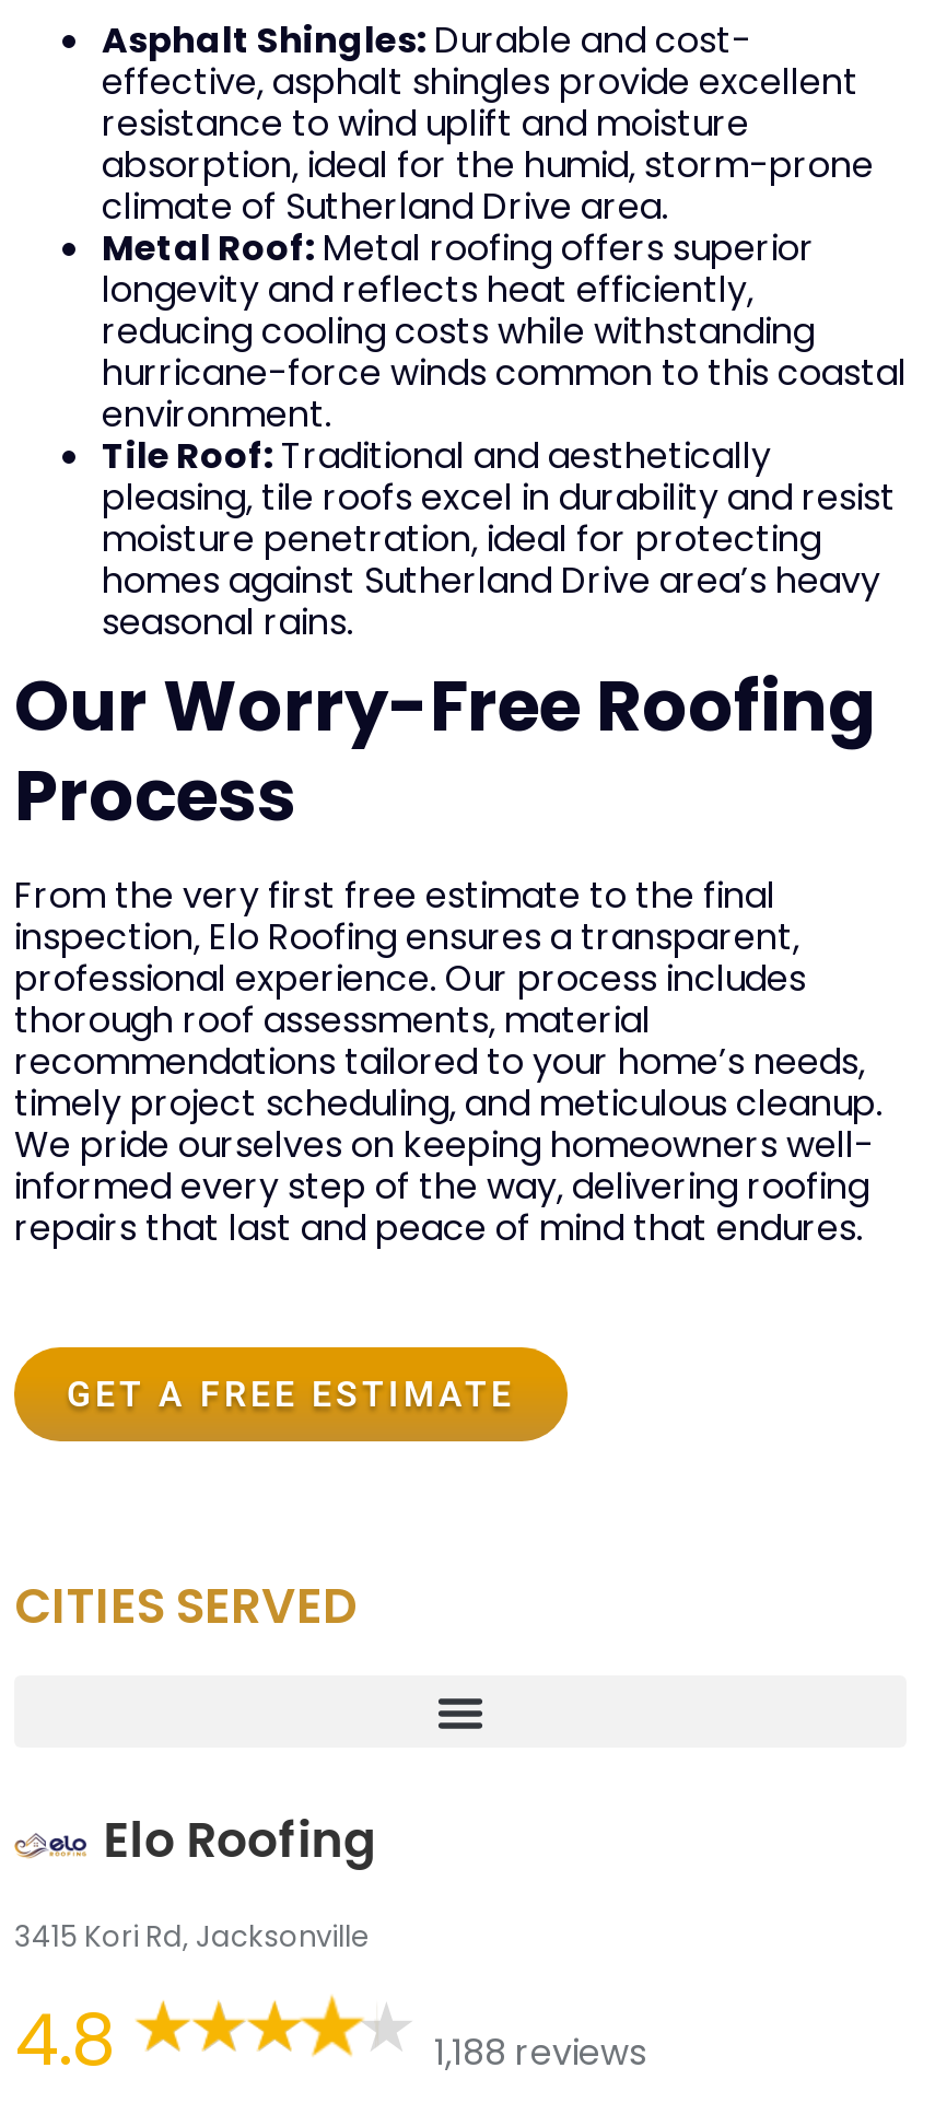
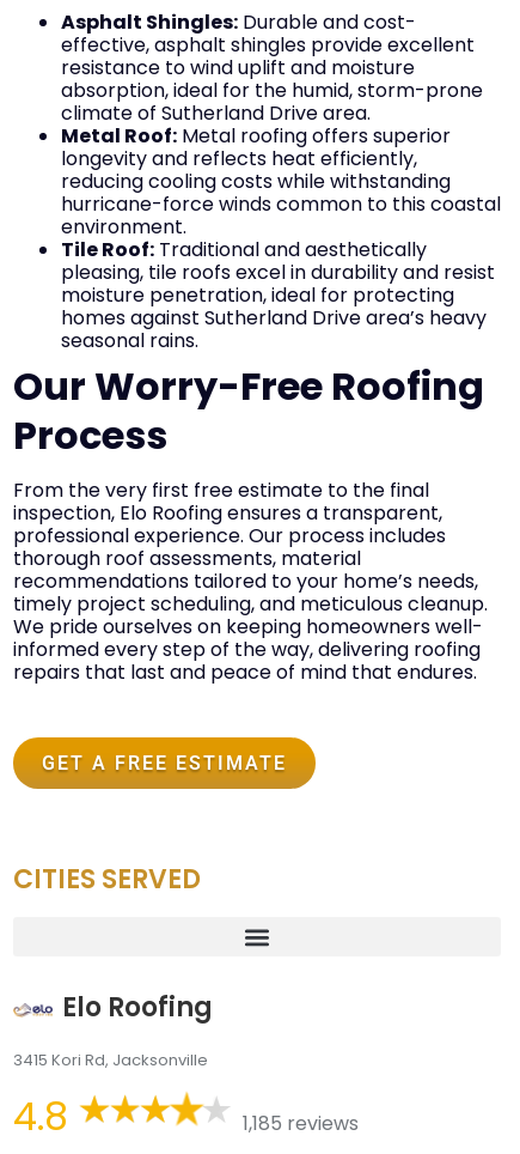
[434,2027,646,2077] 1,188 reviews -> [243,1109,359,1137] 1,185 reviews

